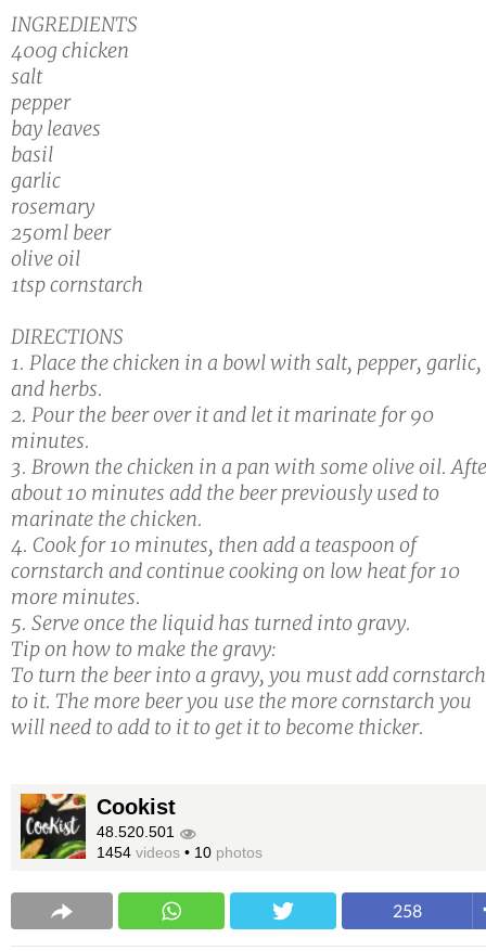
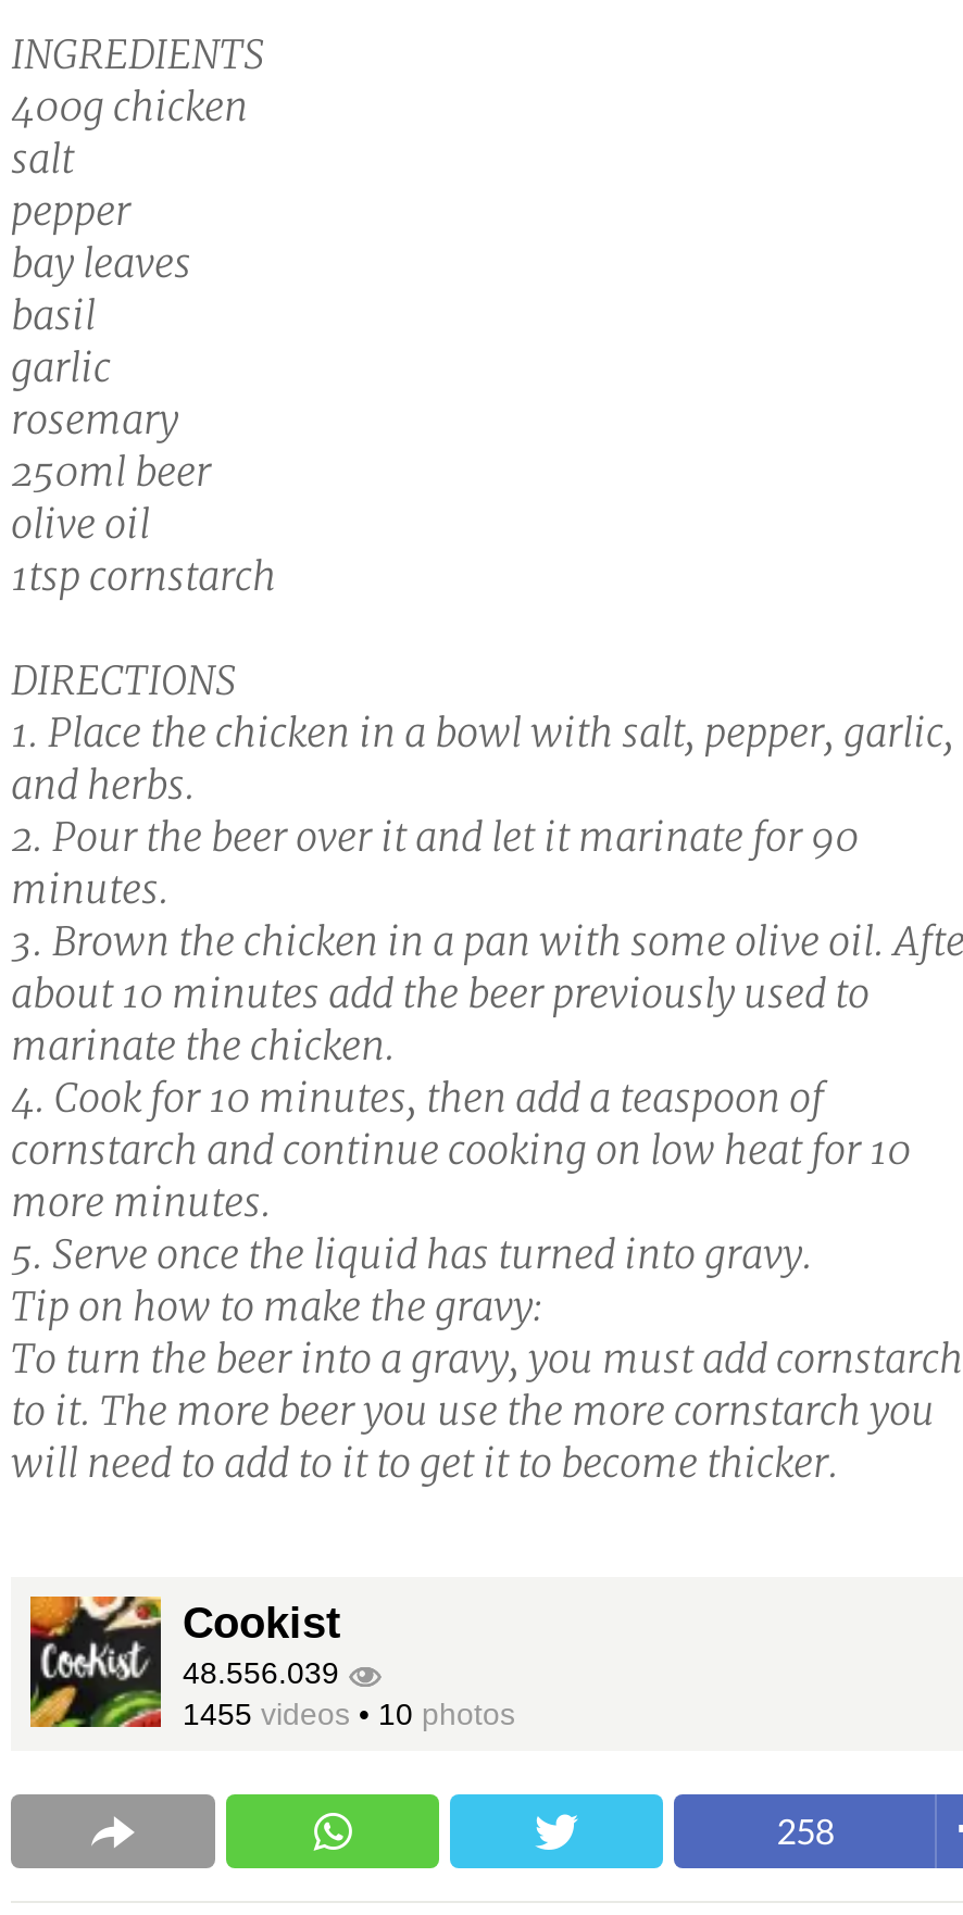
[97,823,175,841] 48.520.501 -> [183,1656,339,1691] 48.556.039
[97,843,263,861] 1454 videos • 10 photos -> [183,1696,515,1730] 1455 videos • 10 photos

